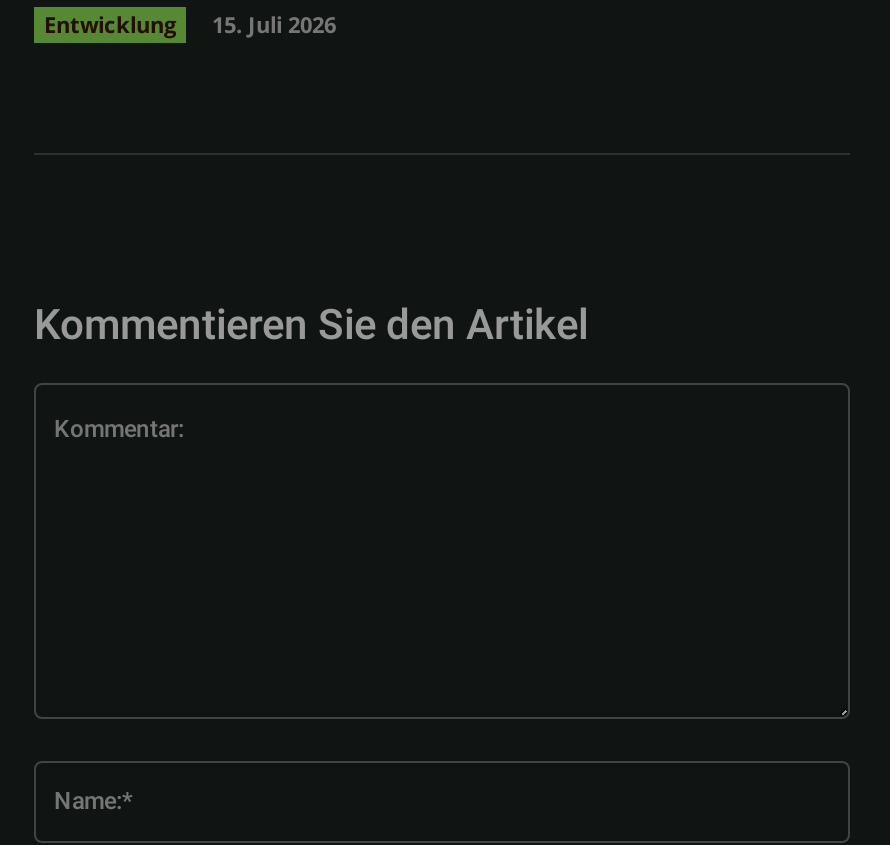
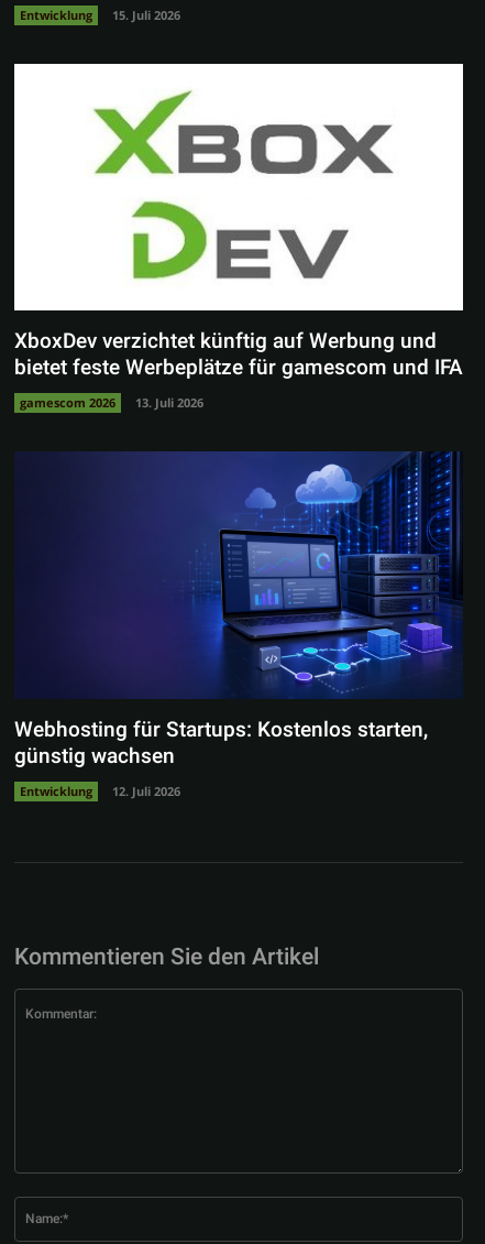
none -> [13,63,464,411] [image] | XboxDev verzichtet künftig auf Werbung und | bietet feste Werbeplätze für gamescom und IFA | gamescom 2026 | 13. Juli 2026
none -> [14,450,463,799] [image] | Webhosting für Startups: Kostenlos starten, | günstig wachsen | Entwicklung | 12. Juli 2026

